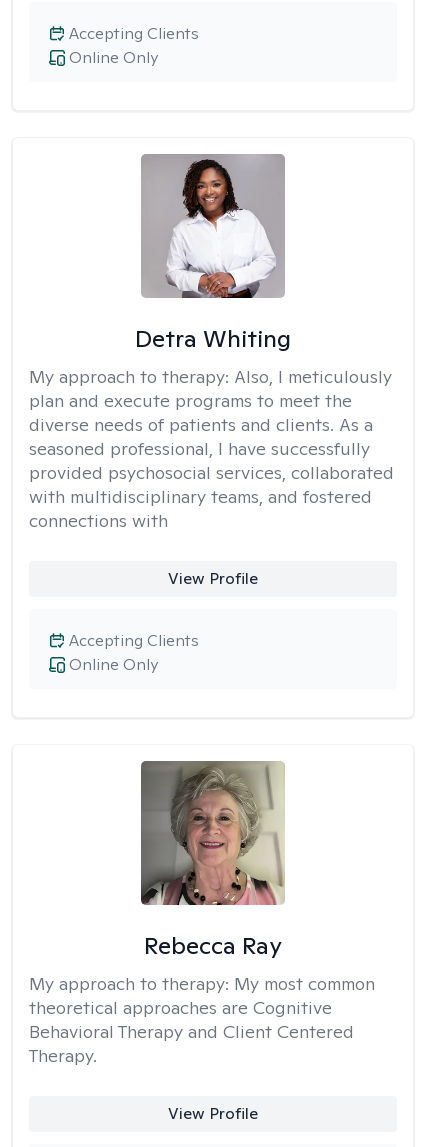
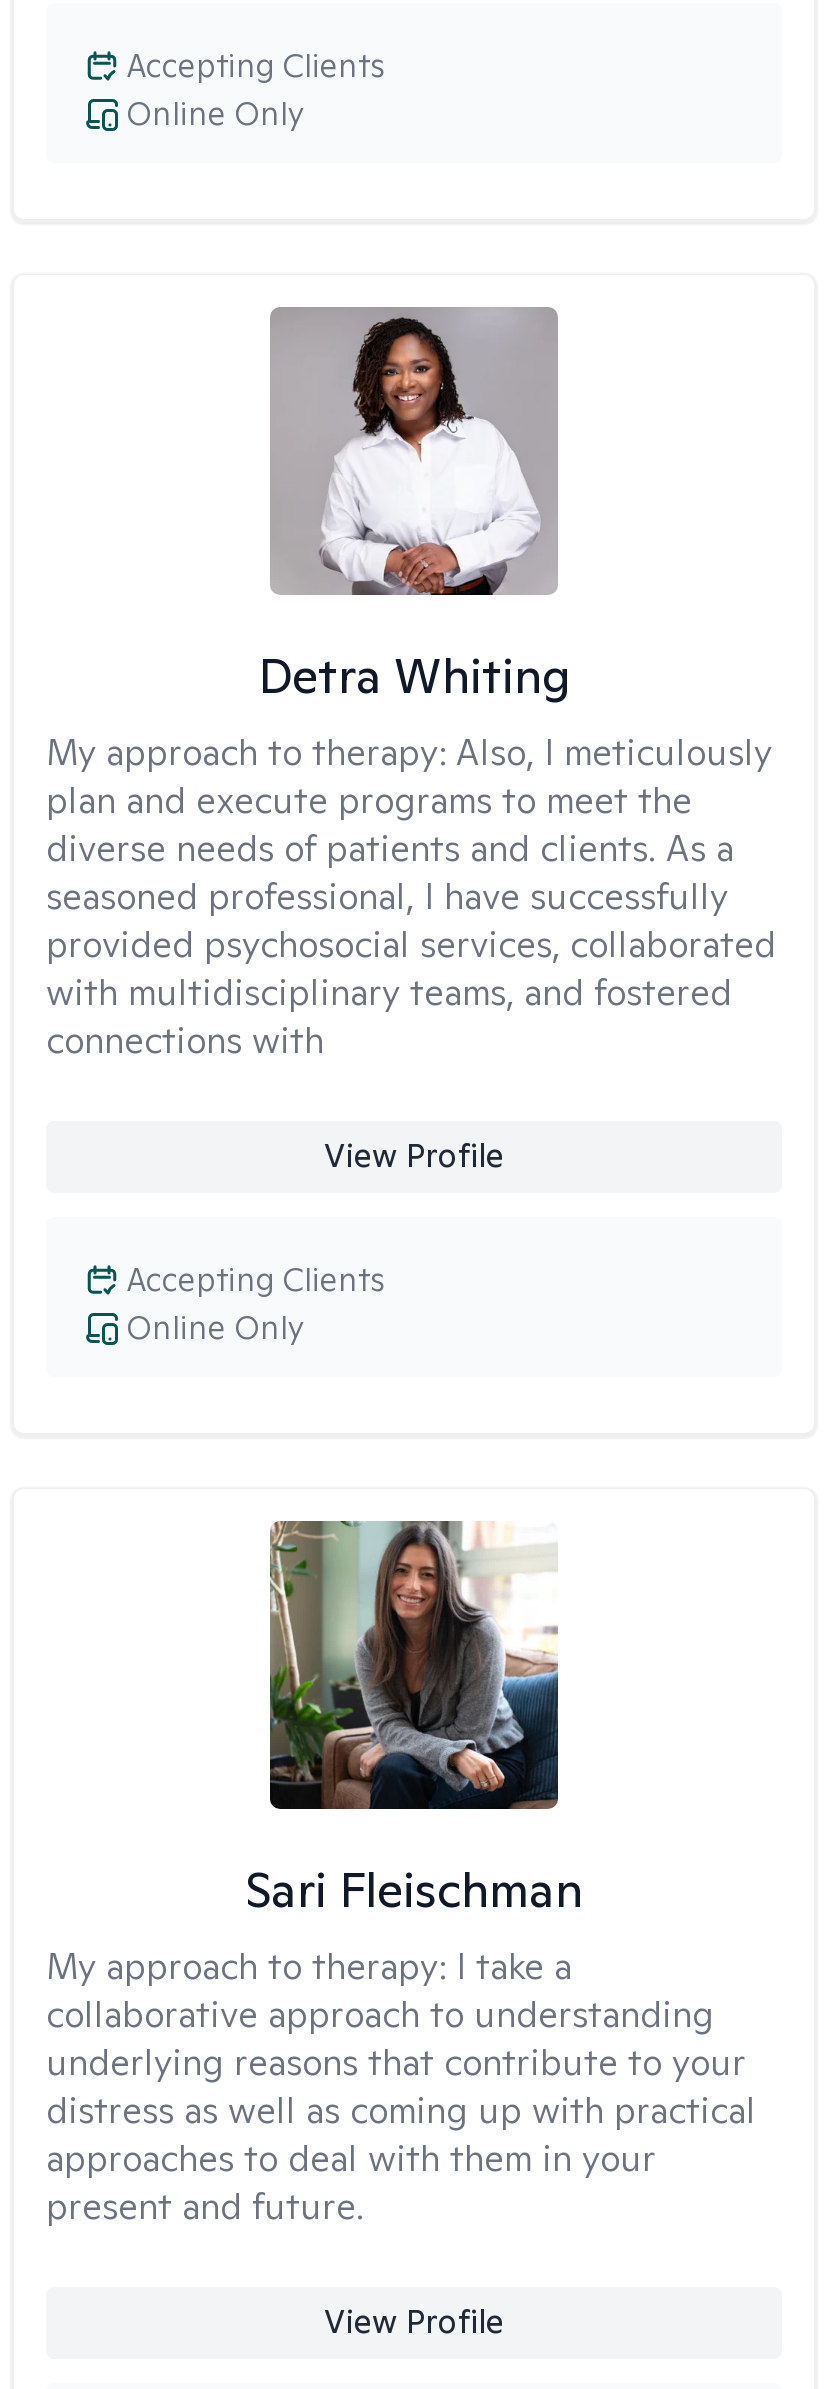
[141,760,285,875] [image] -> [270,1521,560,1811] [image]
[29,930,375,1067] Rebecca Ray | My approach to therapy: My most common | theoretical approaches are Cognitive | Behavioral Therapy and Client Centered | Therapy. -> [46,1859,756,2229] Sari Fleischman | My approach to therapy: I take a | collaborative approach to understanding | underlying reasons that contribute to your | distress as well as coming up with practical | approaches to deal with them in your | present and future.

